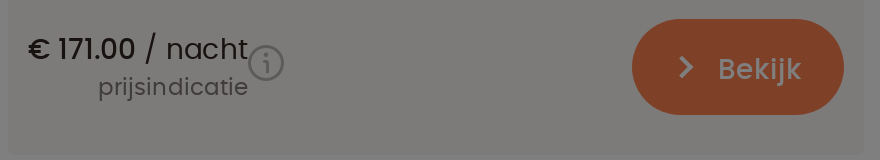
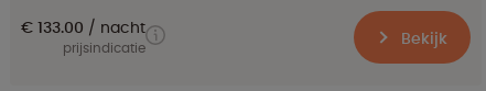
[28,29,248,69] € 171.00 nacht -> [21,17,145,39] € 133.00 nacht

